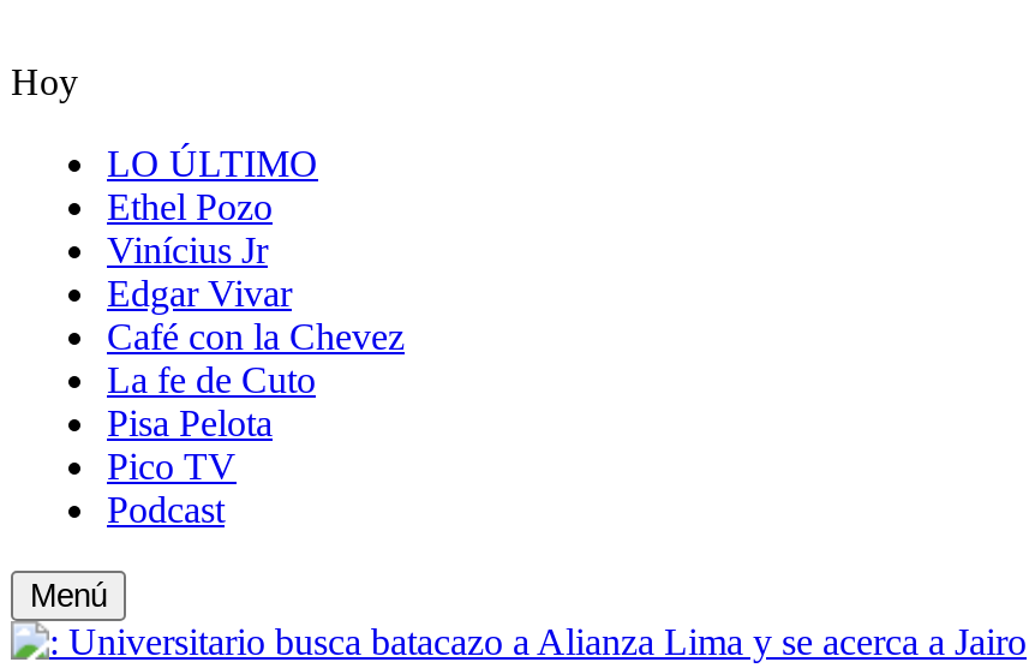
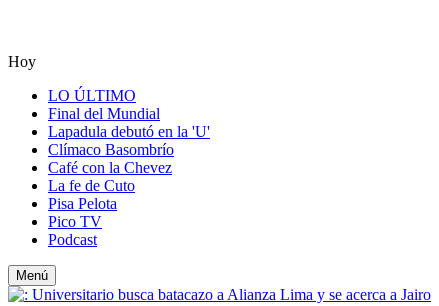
[107,186,292,314] Ethel Pozo | Vinícius Jr | Edgar Vivar -> [48,105,210,158] Final del Mundial | Lapadula debutó en la 'U' | Clímaco Basombrío

